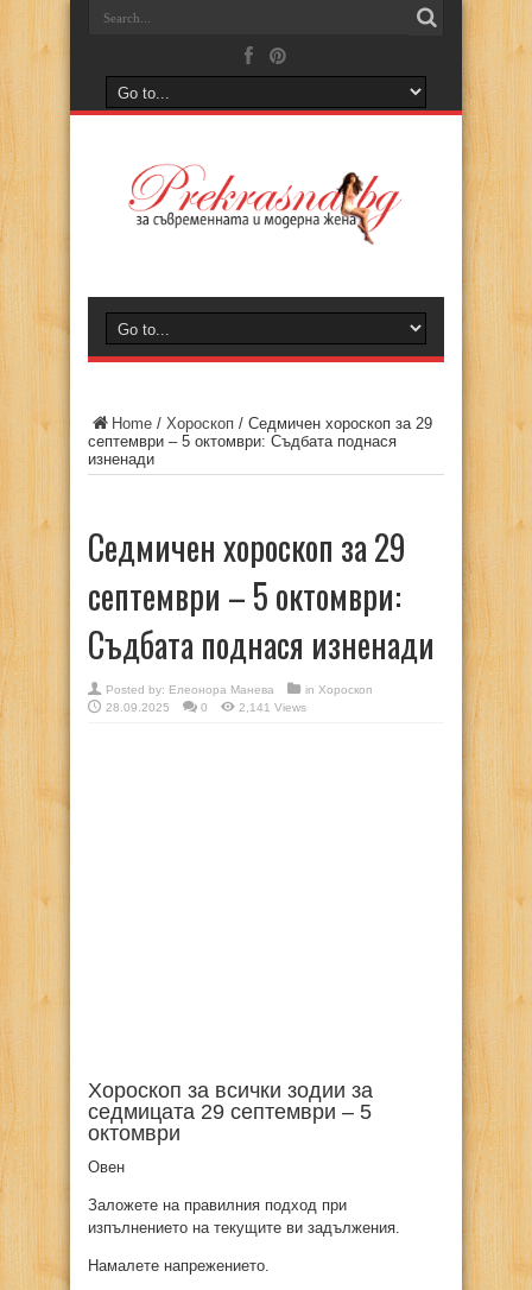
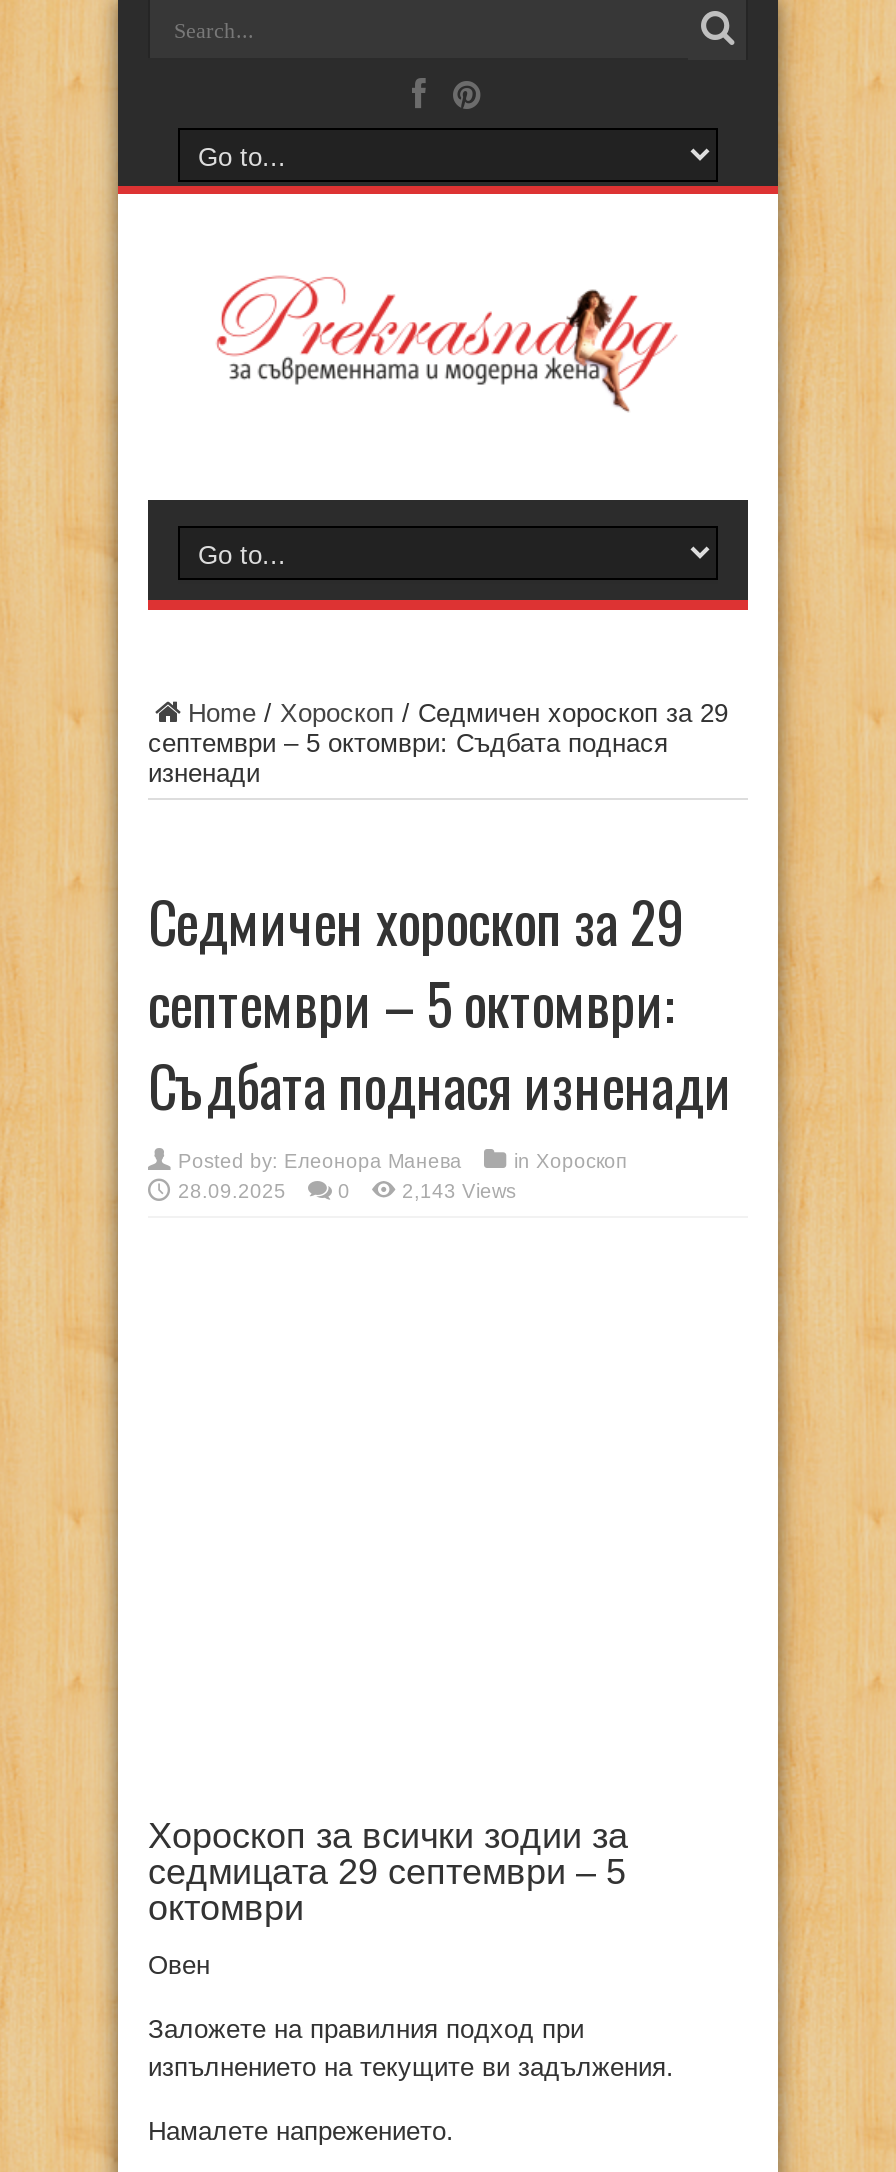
[239,701,306,714] 2,141 Views -> [402,1180,516,1202] 2,143 Views

